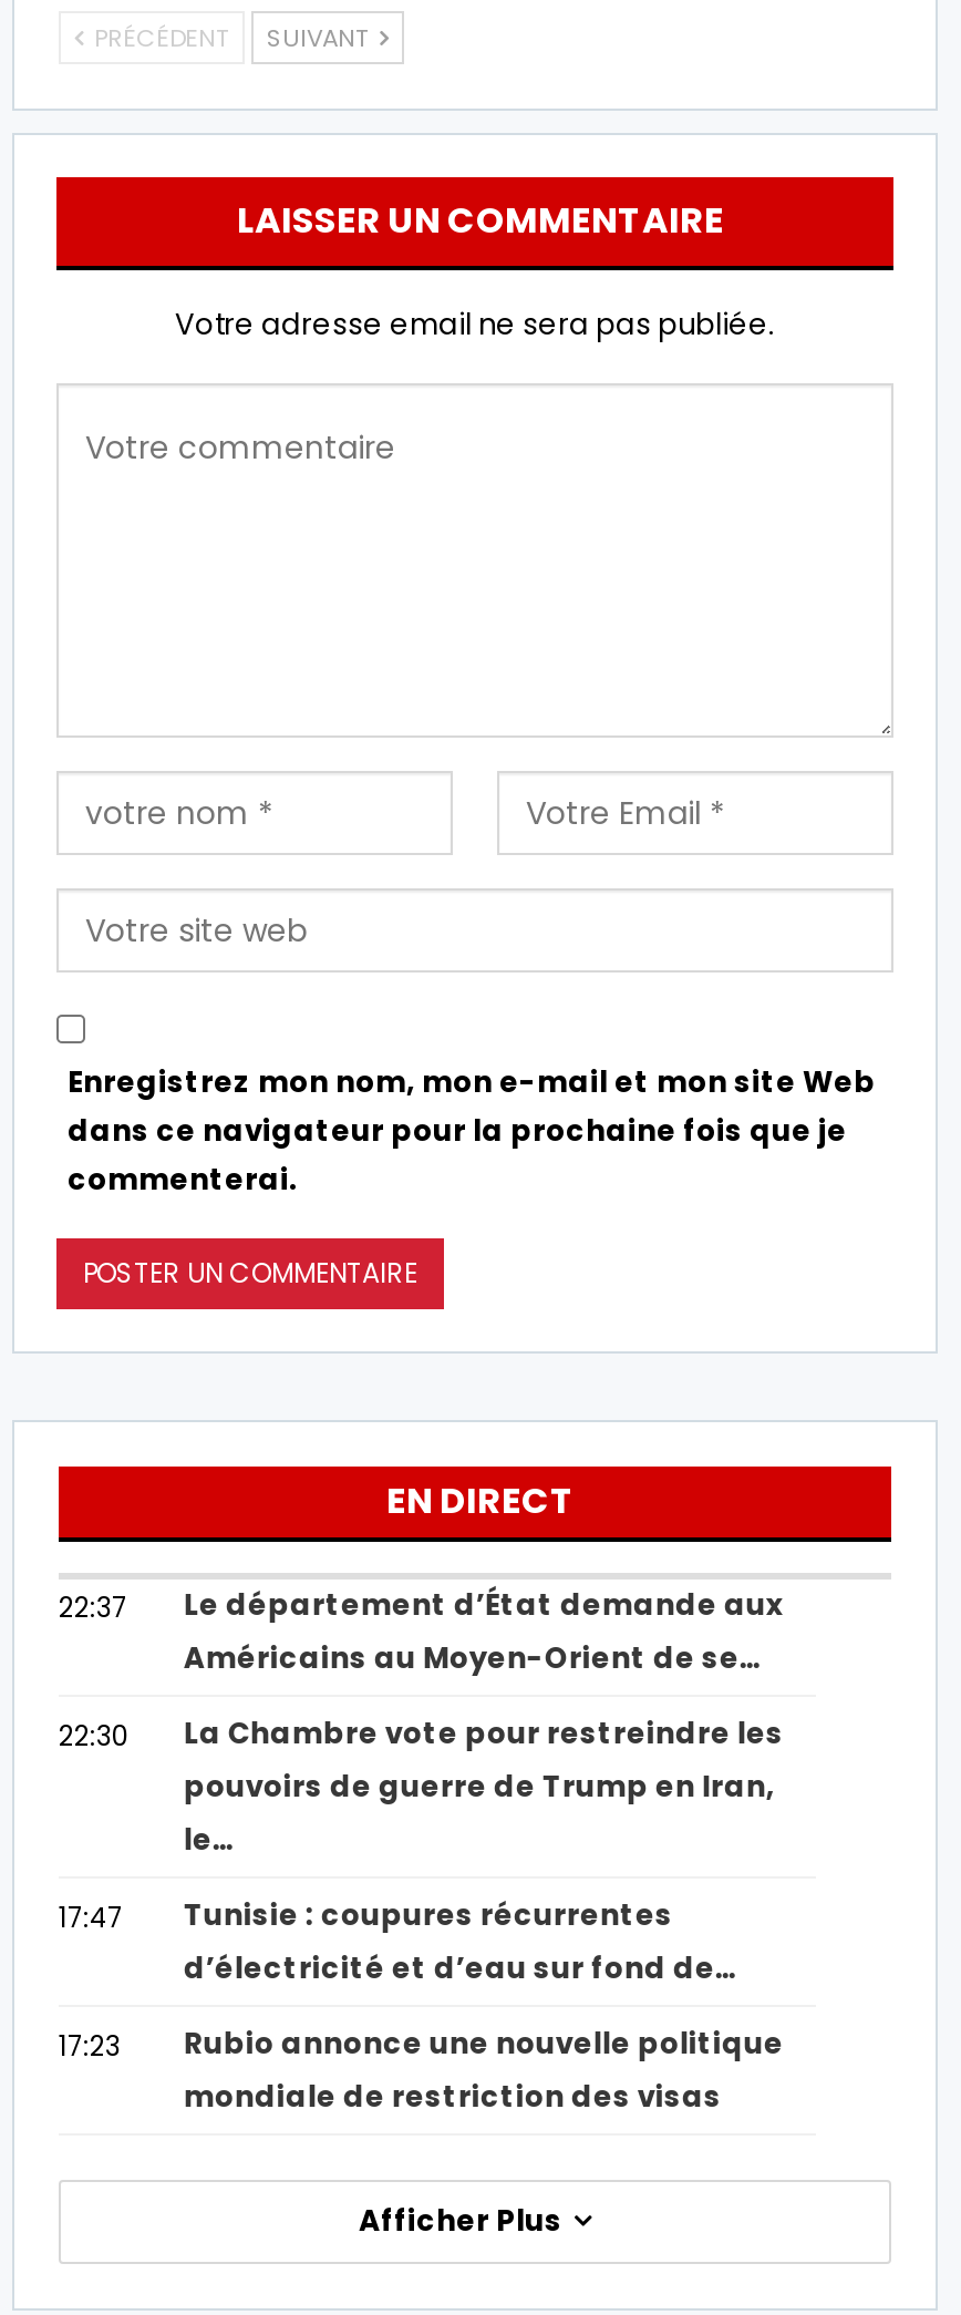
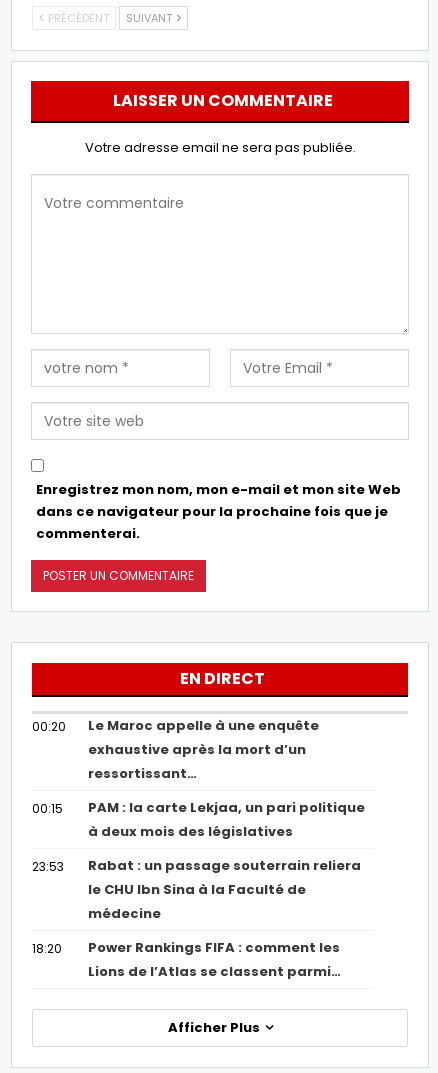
[59,1584,784,1679] 22:37 | Le département d’État demande aux | Américains au Moyen-Orient de se… -> [32,716,319,783] 00:20 | Le Maroc appelle à une enquête | exhaustive après la mort d’un | ressortissant…
[59,1712,784,1861] 22:30 | La Chambre vote pour restreindre les | pouvoirs de guerre de Trump en Iran, | le… -> [32,798,365,841] 00:15 | PAM : la carte Lekjaa, un pari politique | à deux mois des législatives
[59,1894,737,1989] 17:47 | Tunisie : coupures récurrentes | d’électricité et d’eau sur fond de… -> [32,856,361,923] 23:53 | Rabat : un passage souterrain reliera | le CHU Ibn Sina à la Faculté de | médecine
[59,2023,784,2118] 17:23 | Rubio annonce une nouvelle politique | mondiale de restriction des visas -> [32,938,341,981] 18:20 | Power Rankings FIFA : comment les | Lions de l’Atlas se classent parmi…

